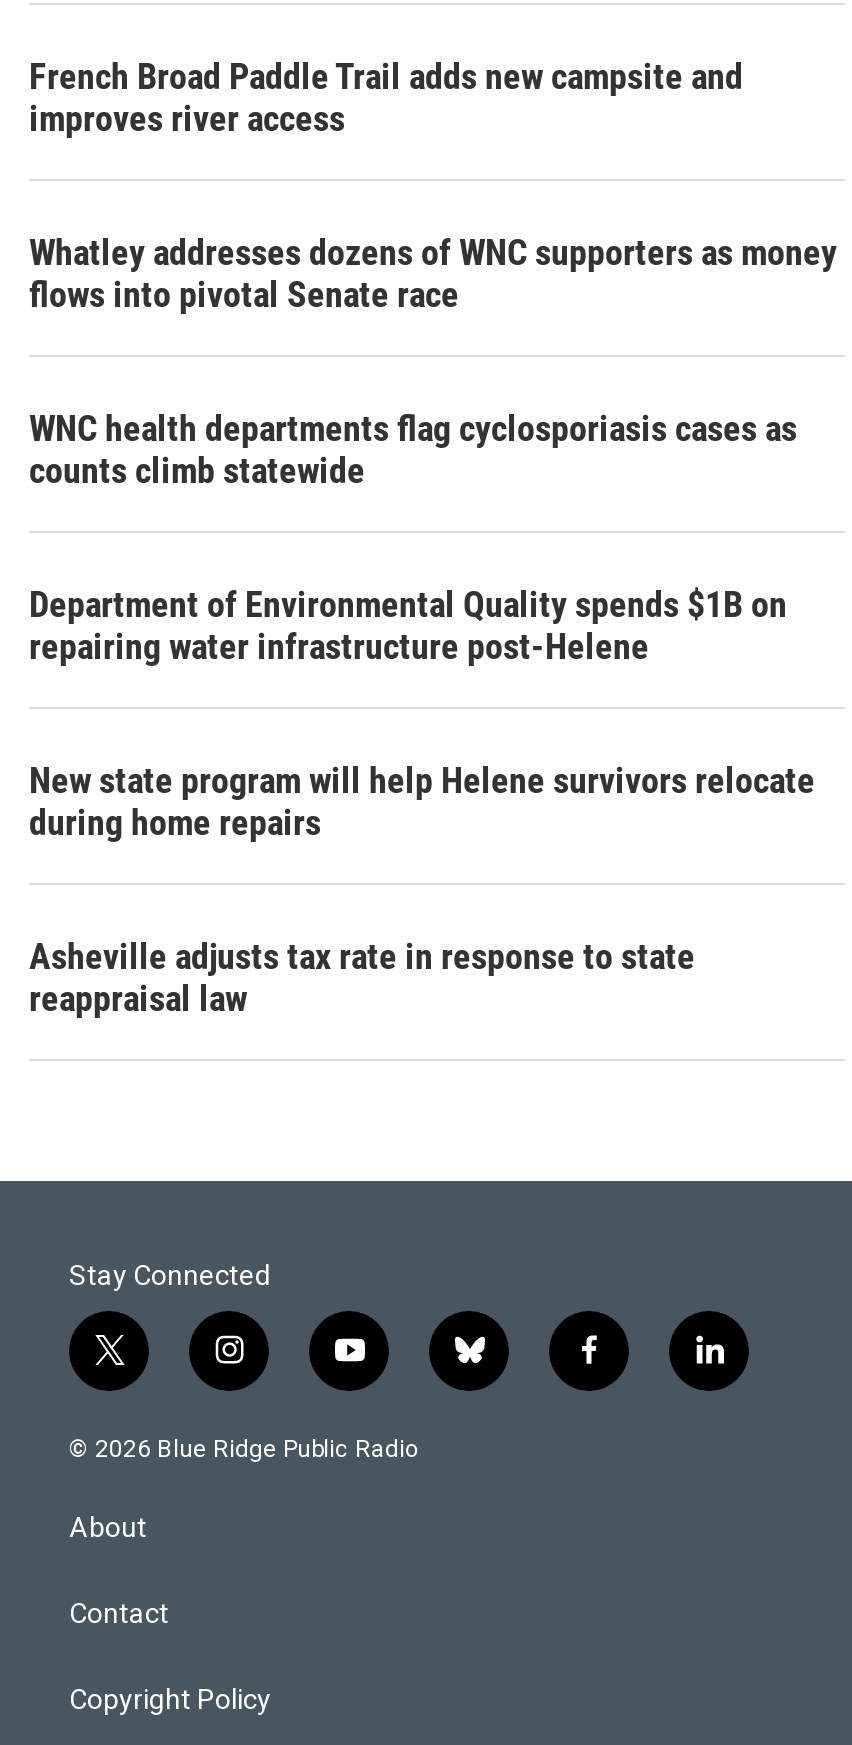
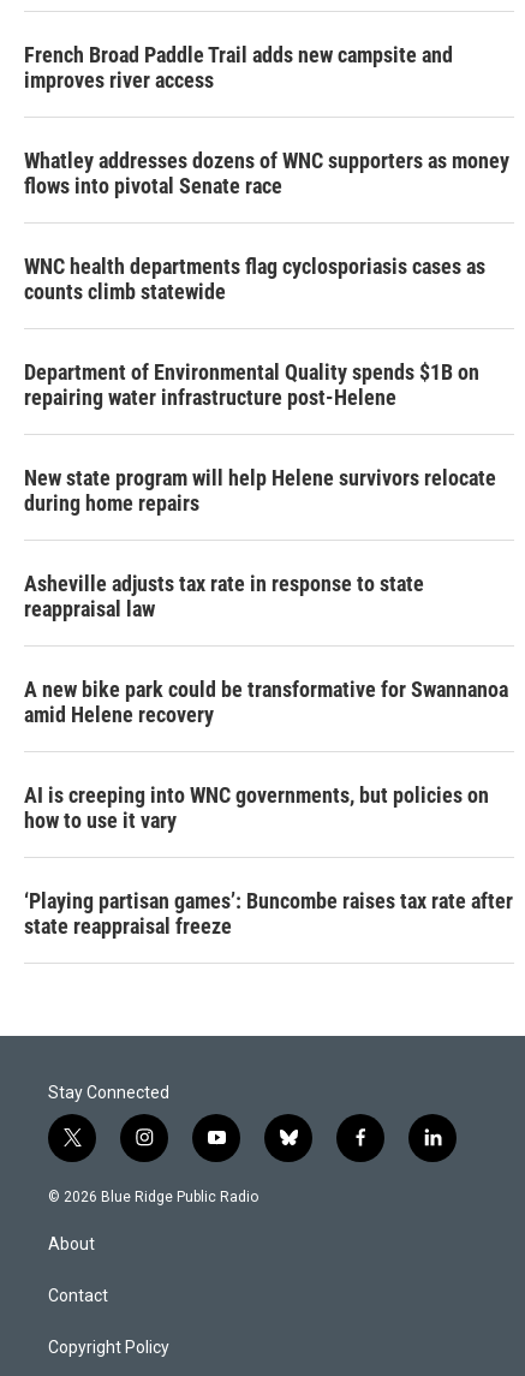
none -> [24,676,513,938] A new bike park could be transformative for Swannanoa | amid Helene recovery | AI is creeping into WNC governments, but policies on | how to use it vary | ‘Playing partisan games’: Buncombe raises tax rate after | state reappraisal freeze

